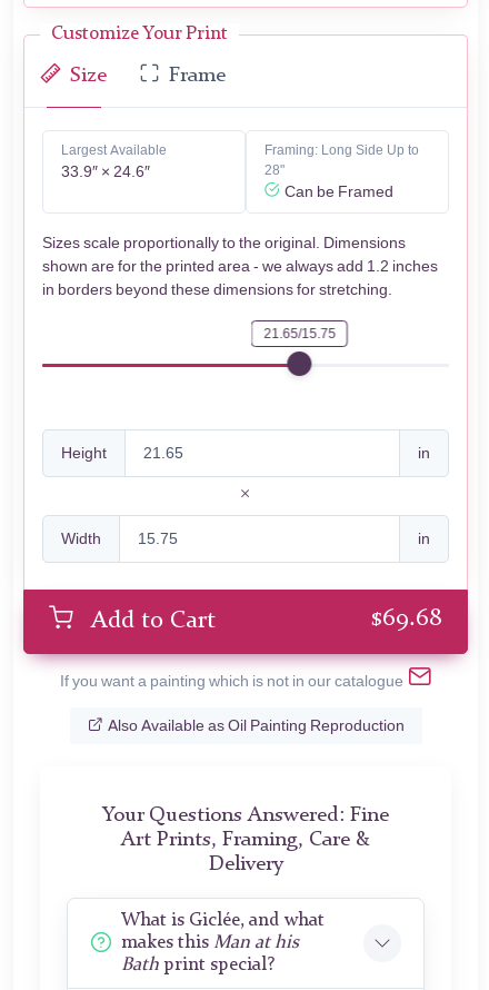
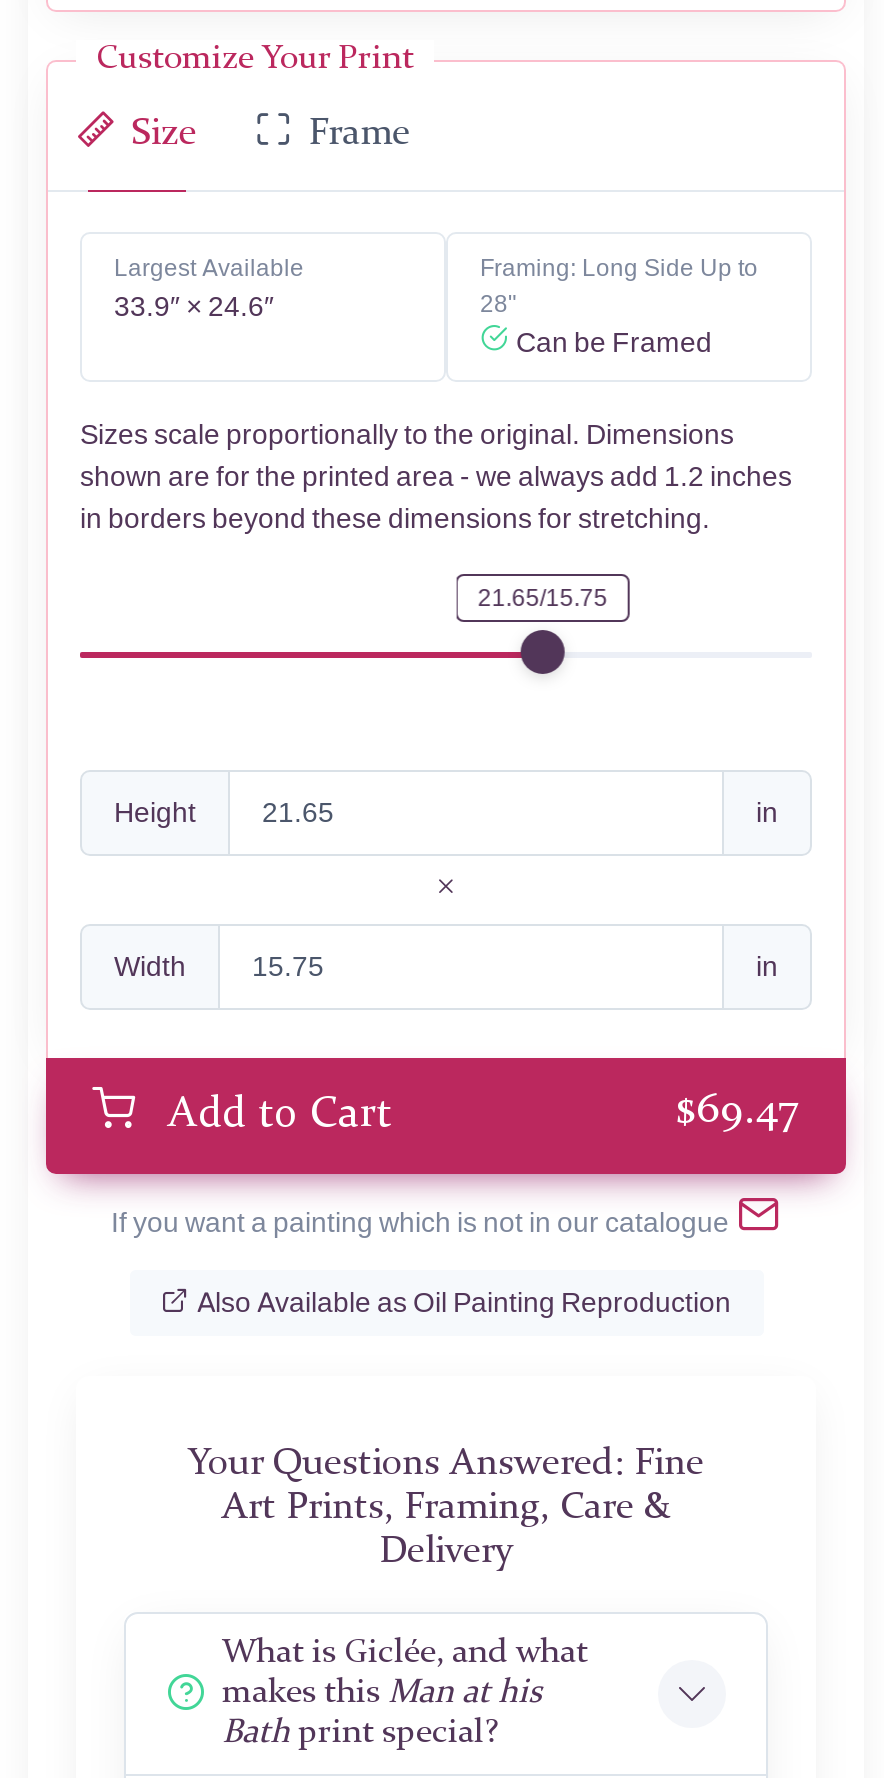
[371,608,442,631] $69.68 -> [676,1091,800,1133] $69.47

